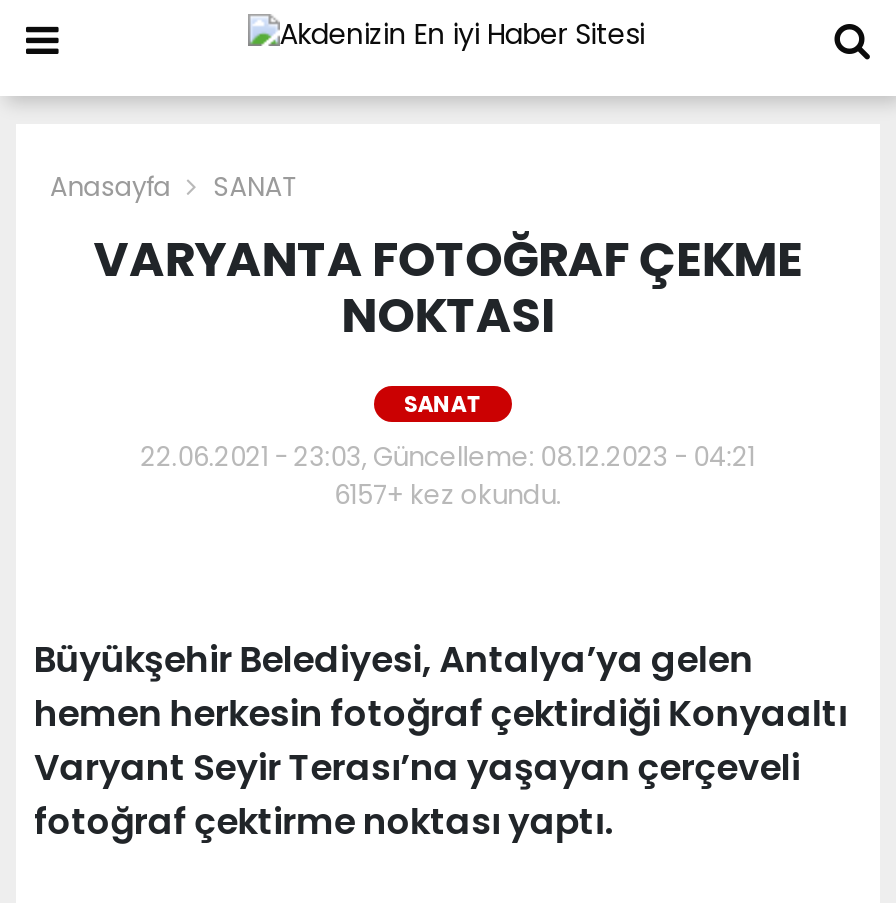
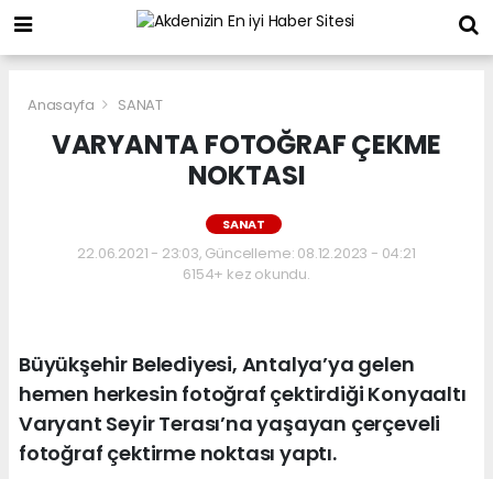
[334,476,562,514] 6157+ kez okundu. -> [183,263,310,284] 6154+ kez okundu.

